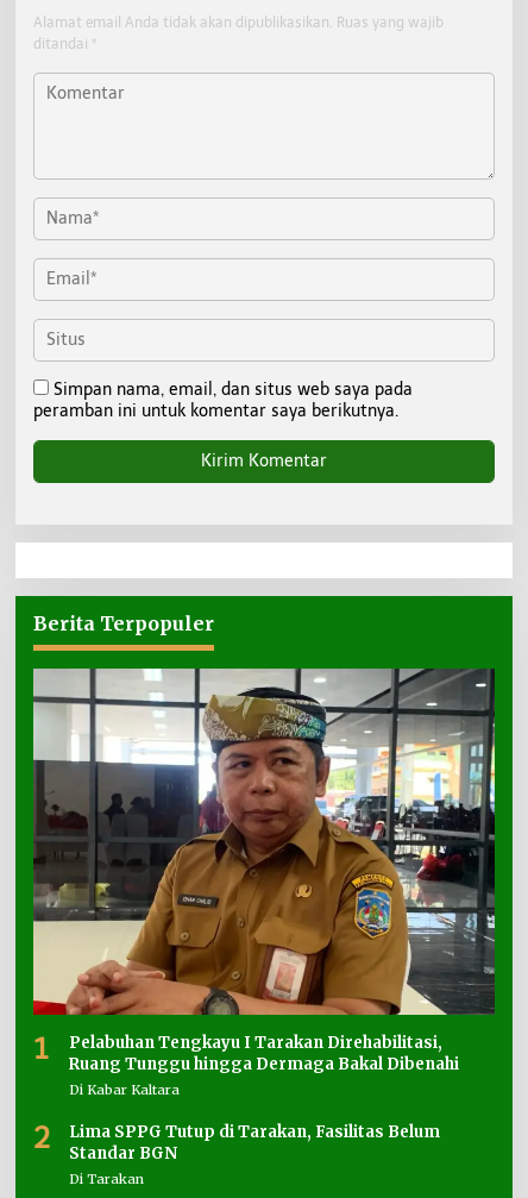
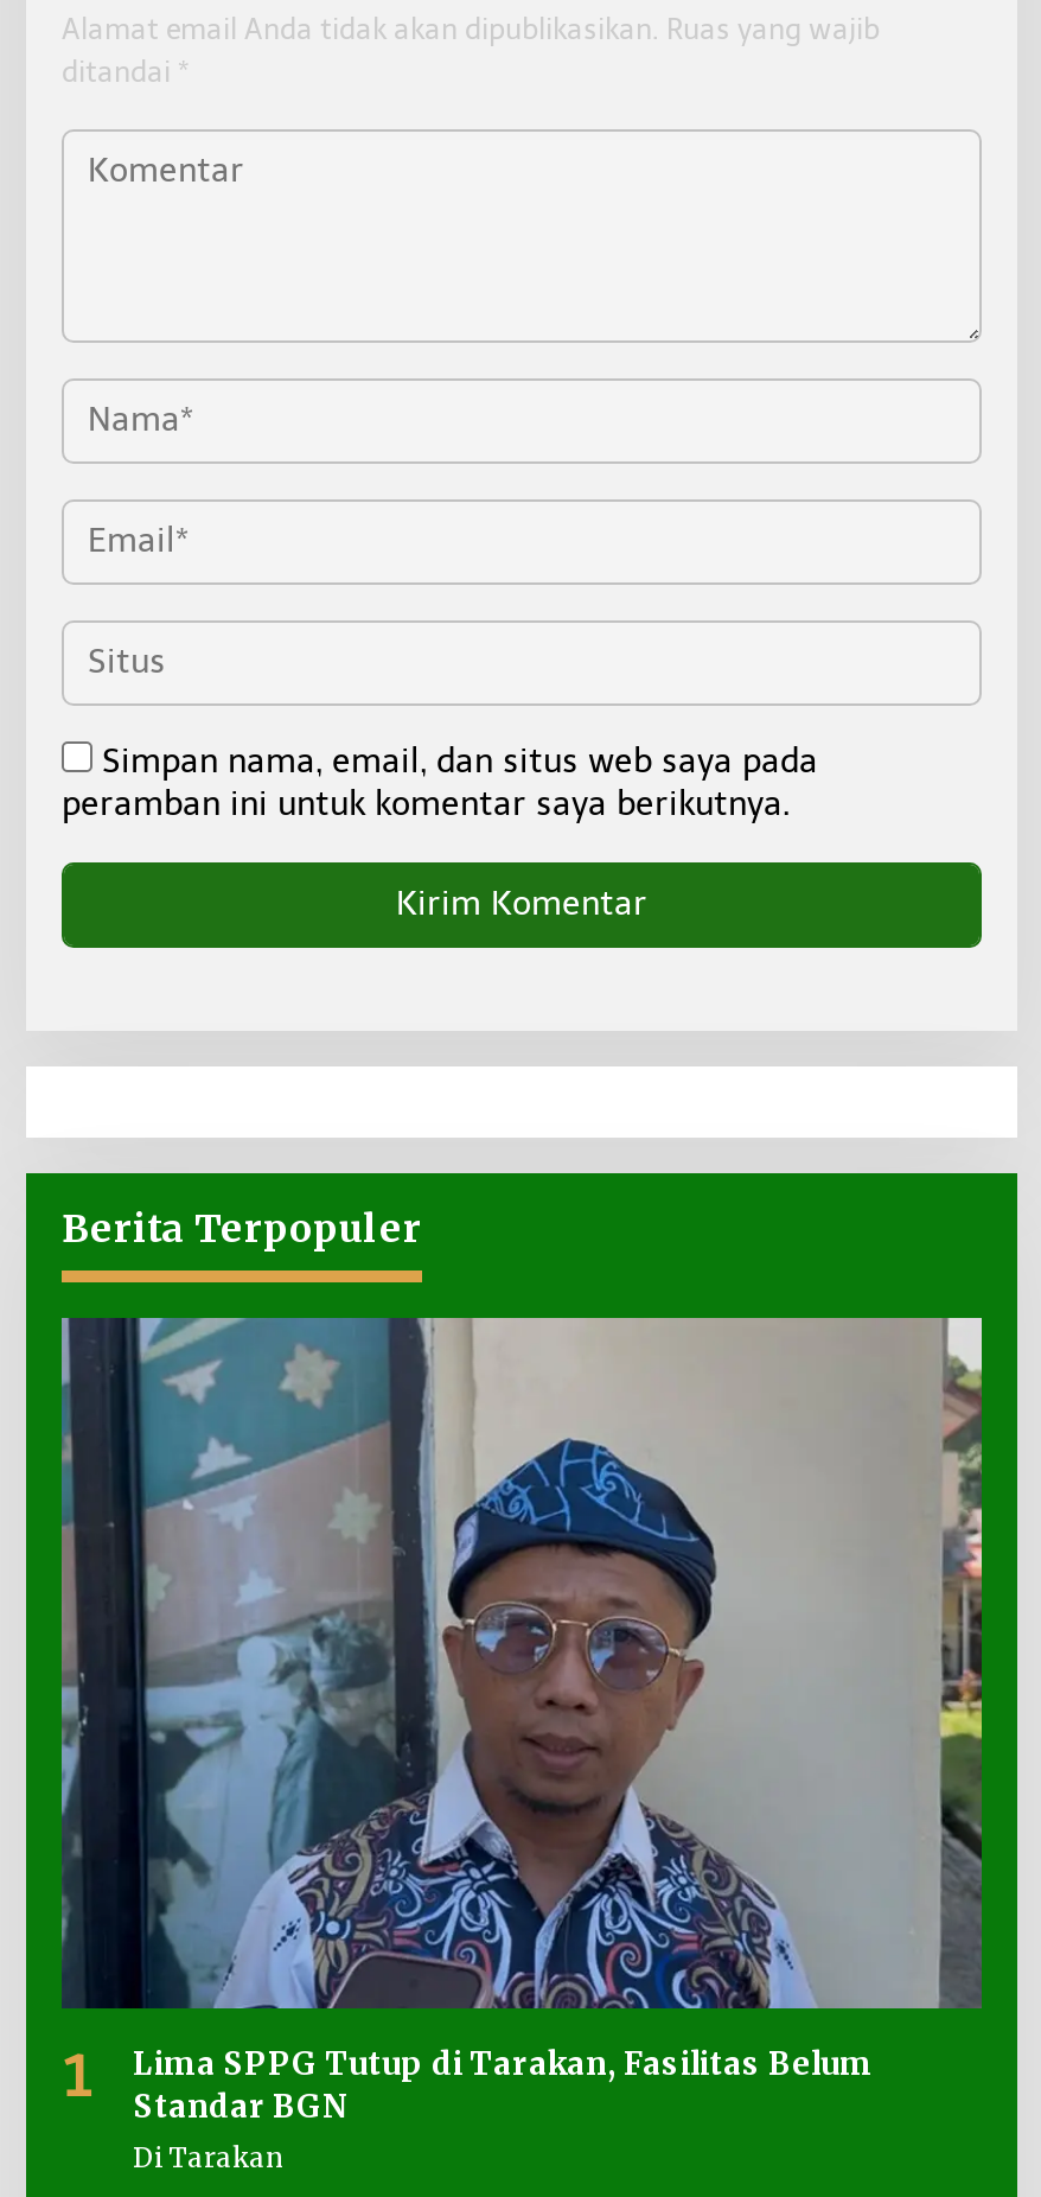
[32,667,496,1016] [image] -> [59,1316,984,2011] [image]
[33,1033,459,1155] Pelabuhan Tengkayu I Tarakan Direhabilitasi, | Ruang Tunggu hingga Dermaga Bakal Dibenahi | Di Kabar Kaltara | 2 -> none

